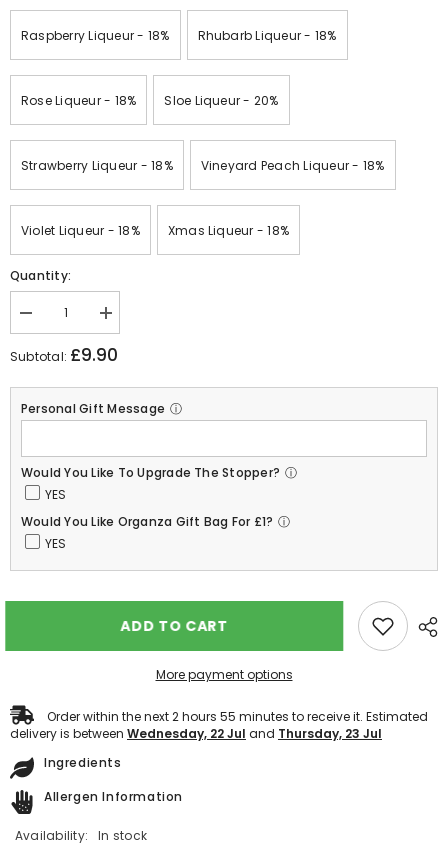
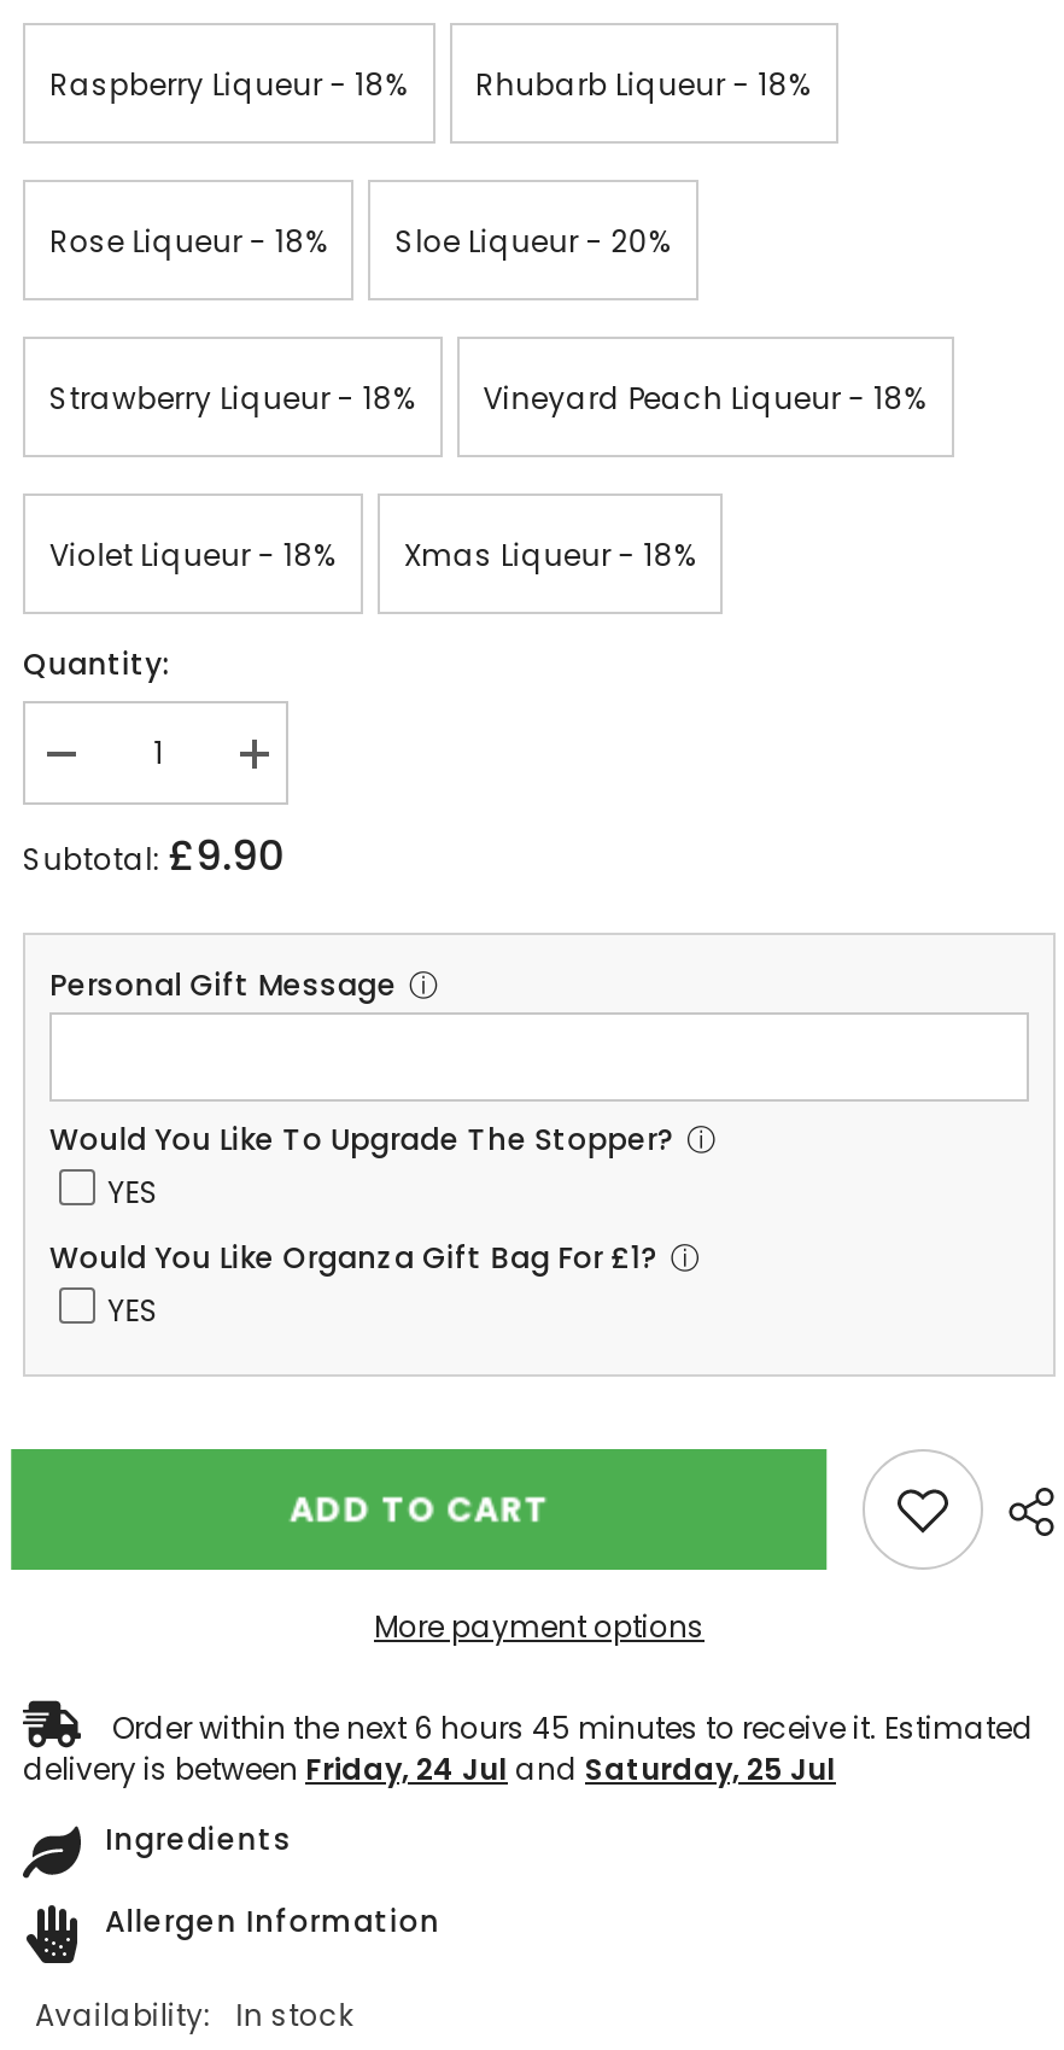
[47,708,428,725] Order within the next 2 hours 55 minutes to receive it. Estimated -> [112,1707,1034,1748] Order within the next 6 hours 45 minutes to receive it. Estimated
[10,725,382,742] delivery is between Wednesday, 22 Jul and Thursday, 23 Jul -> [23,1749,836,1790] delivery is between Friday, 24 Jul and Saturday, 25 Jul

